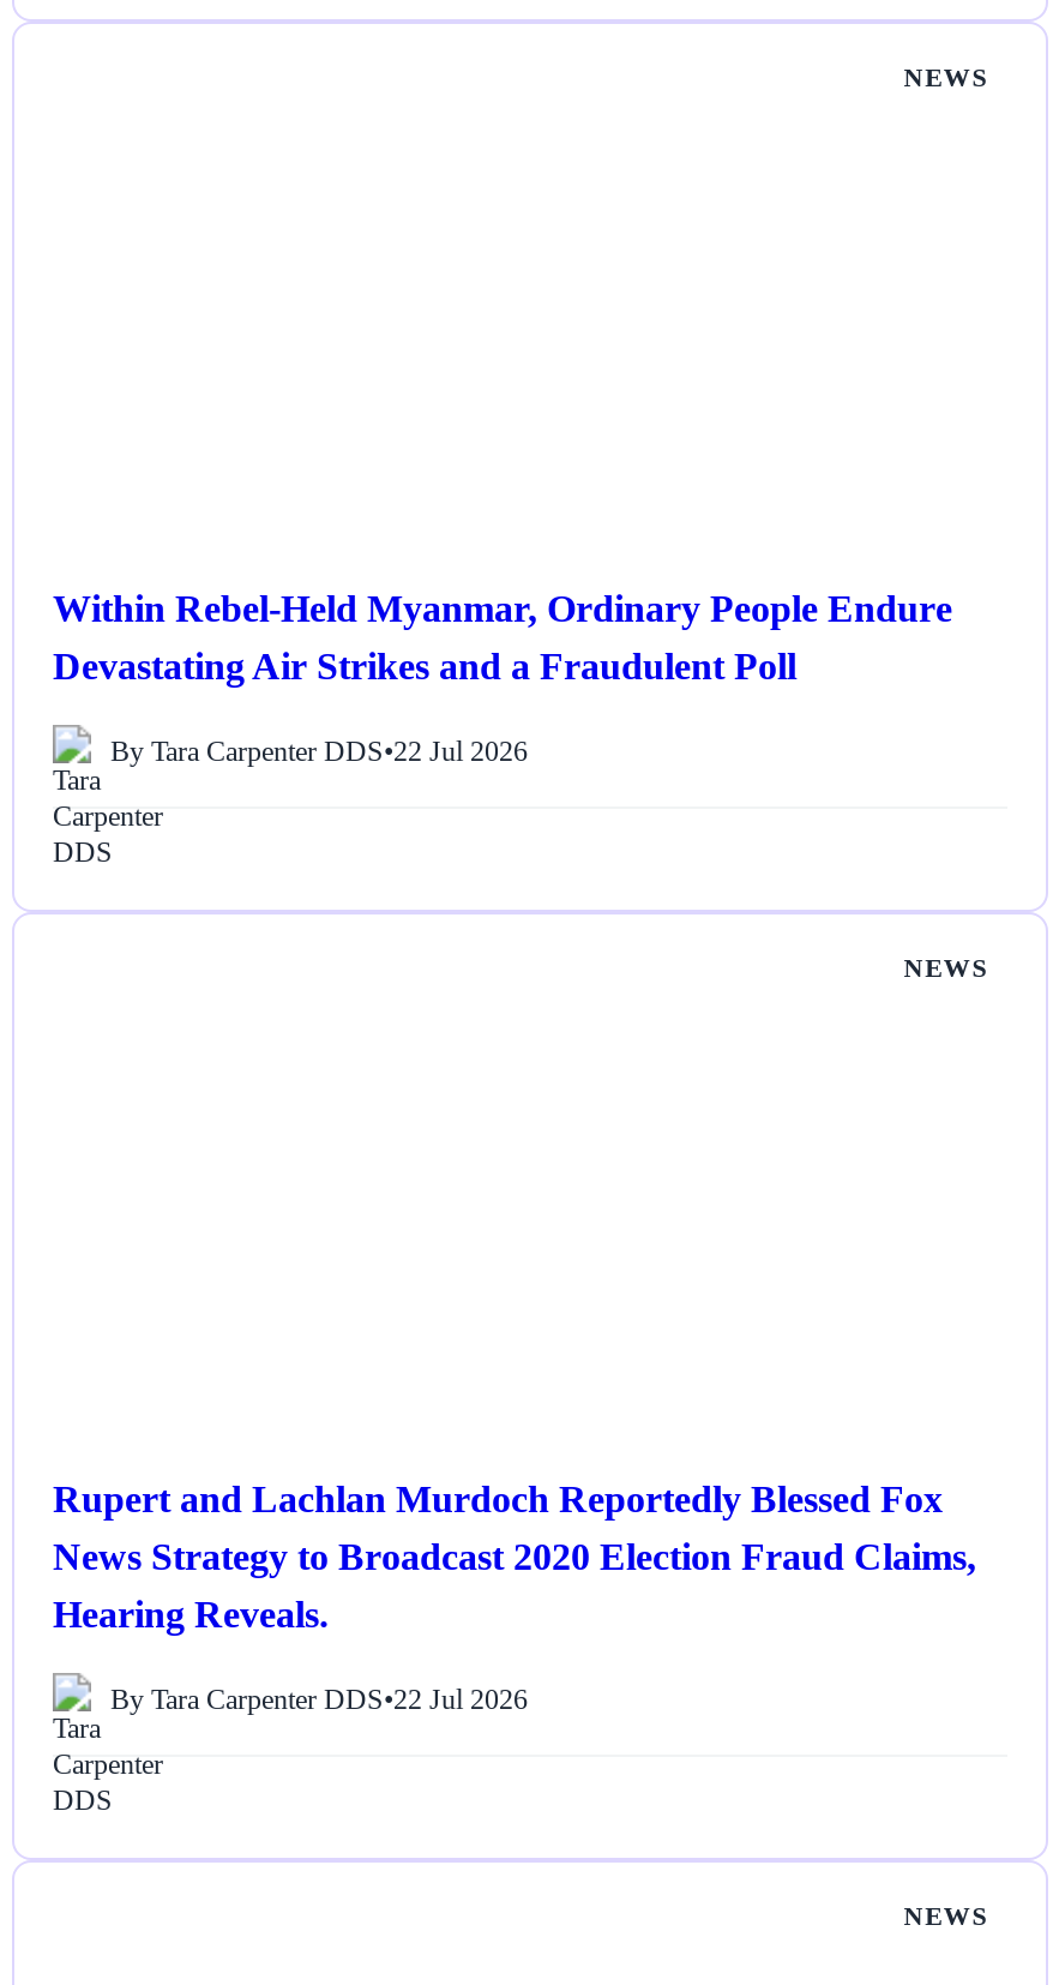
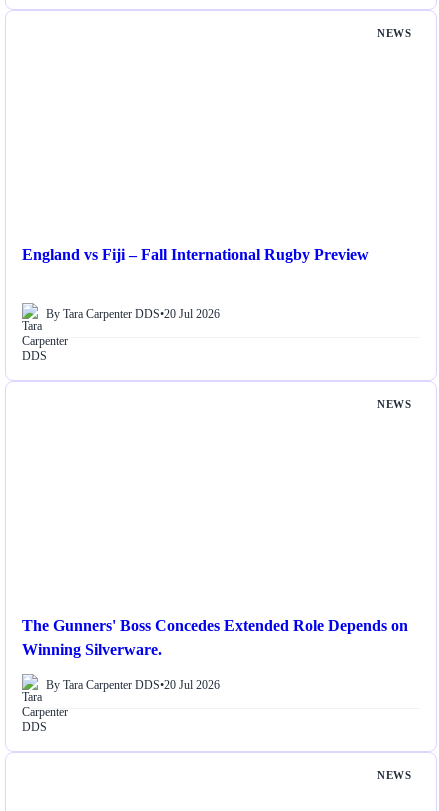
[53,587,952,685] Within Rebel-Held Myanmar, Ordinary People Endure | Devastating Air Strikes and a Fraudulent Poll -> [22,245,369,262] England vs Fiji – Fall International Rugby Preview
[110,734,528,768] By Tara Carpenter DDS•22 Jul 2026 -> [46,307,220,321] By Tara Carpenter DDS•20 Jul 2026
[53,1477,976,1633] Rupert and Lachlan Murdoch Reportedly Blessed Fox | News Strategy to Broadcast 2020 Election Fraud Claims, | Hearing Reveals. -> [22,616,408,657] The Gunners' Boss Concedes Extended Role Depends on | Winning Silverware.
[110,1683,528,1716] By Tara Carpenter DDS•22 Jul 2026 -> [46,678,220,692] By Tara Carpenter DDS•20 Jul 2026

